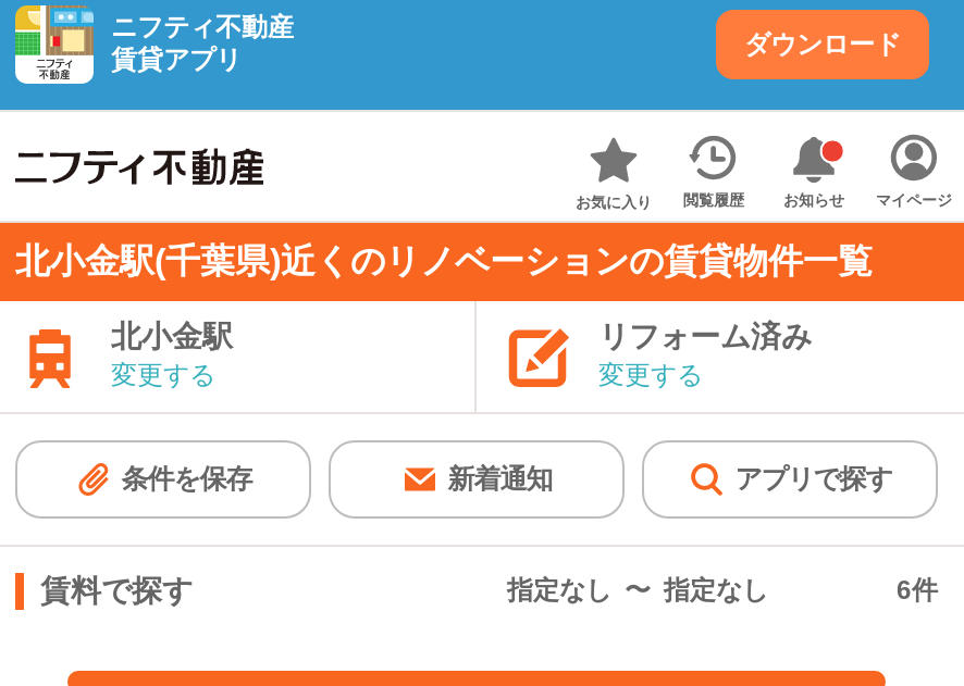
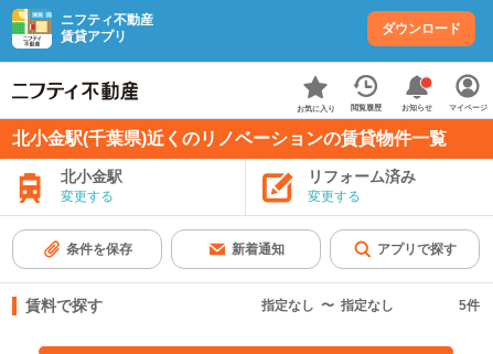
[897,575,938,606] 6件 -> [459,298,480,313] 5件

